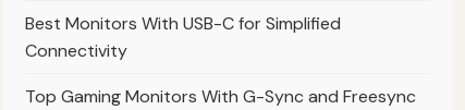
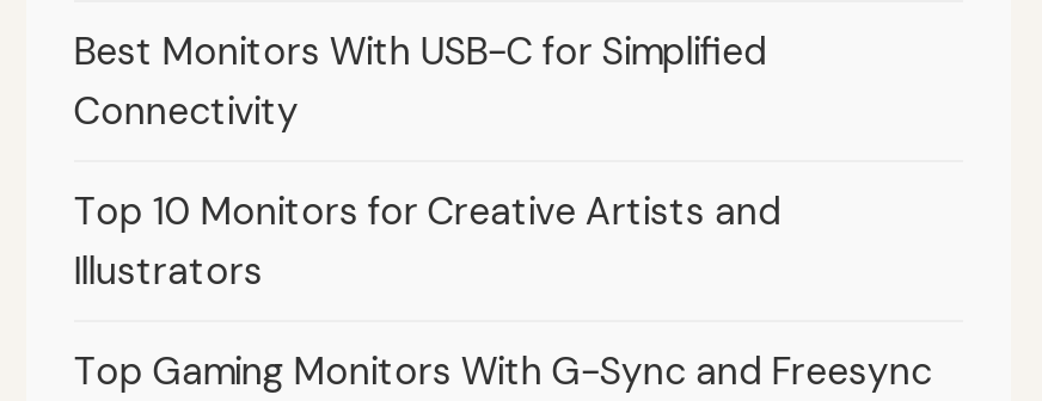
none -> [74,186,781,296] Top 10 Monitors for Creative Artists and | Illustrators

